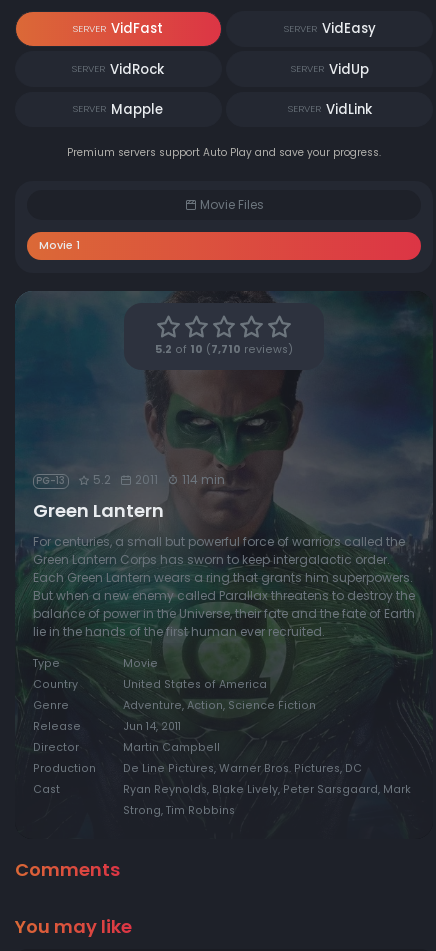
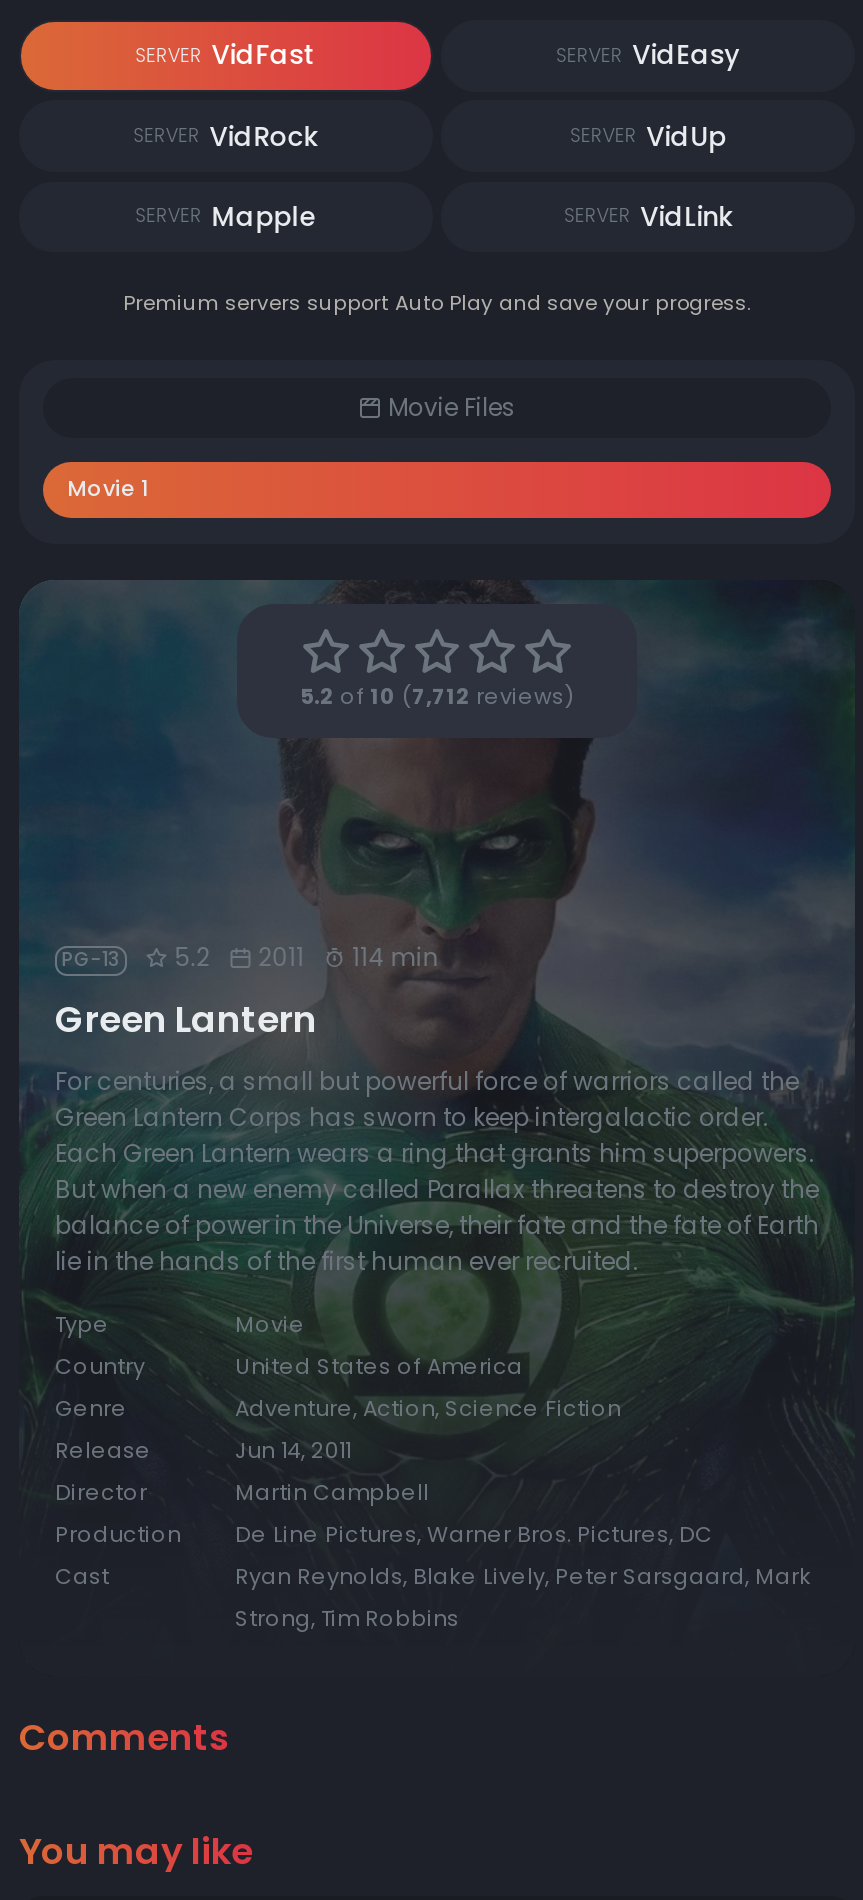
[155,342,293,357] 5.2 of 10 (7,710 reviews) -> [300,682,574,712] 5.2 of 10 (7,712 reviews)

